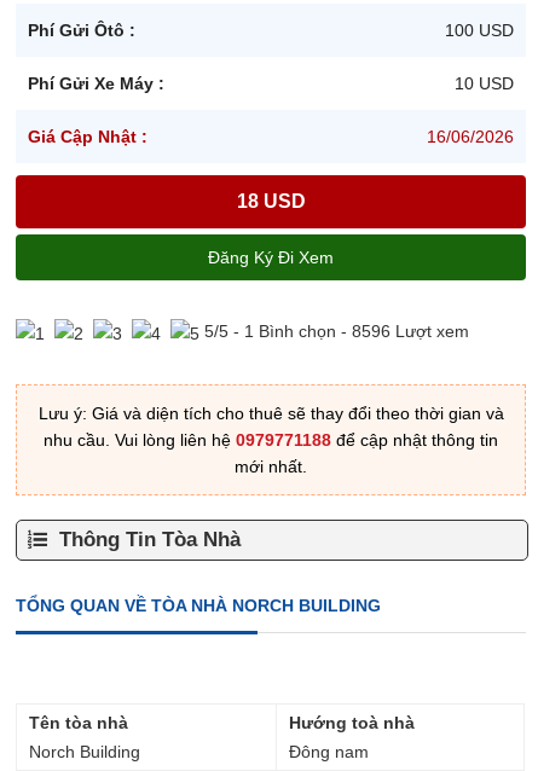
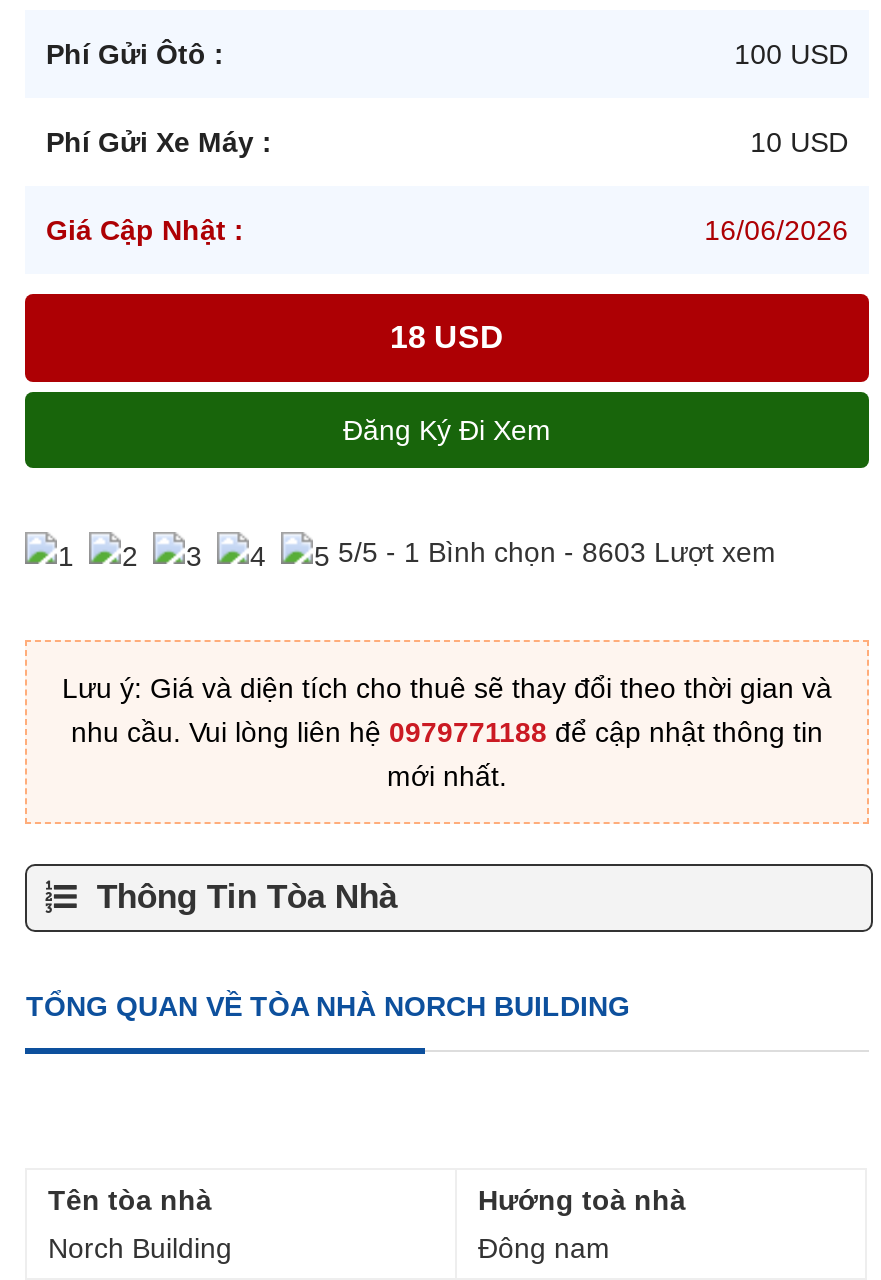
[205,322,470,341] 5/5 - 1 Bình chọn - 8596 Lượt xem -> [338,537,776,569] 5/5 - 1 Bình chọn - 8603 Lượt xem

